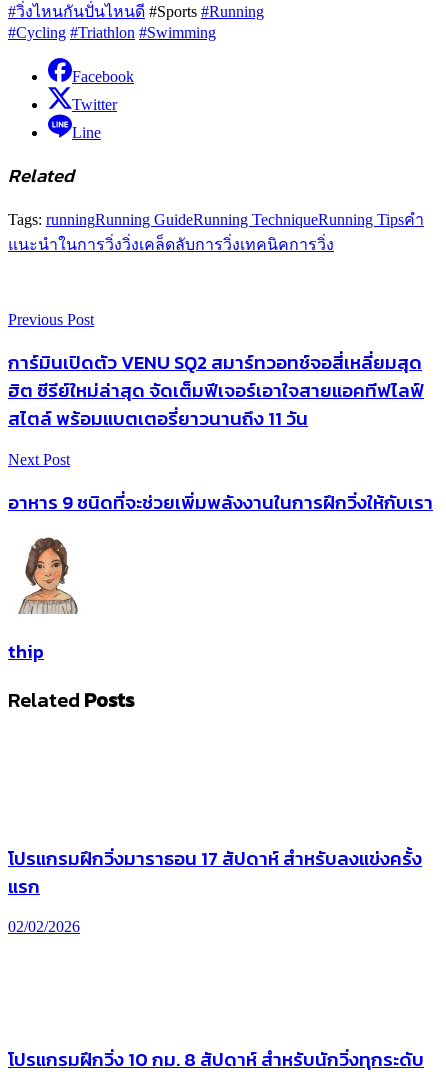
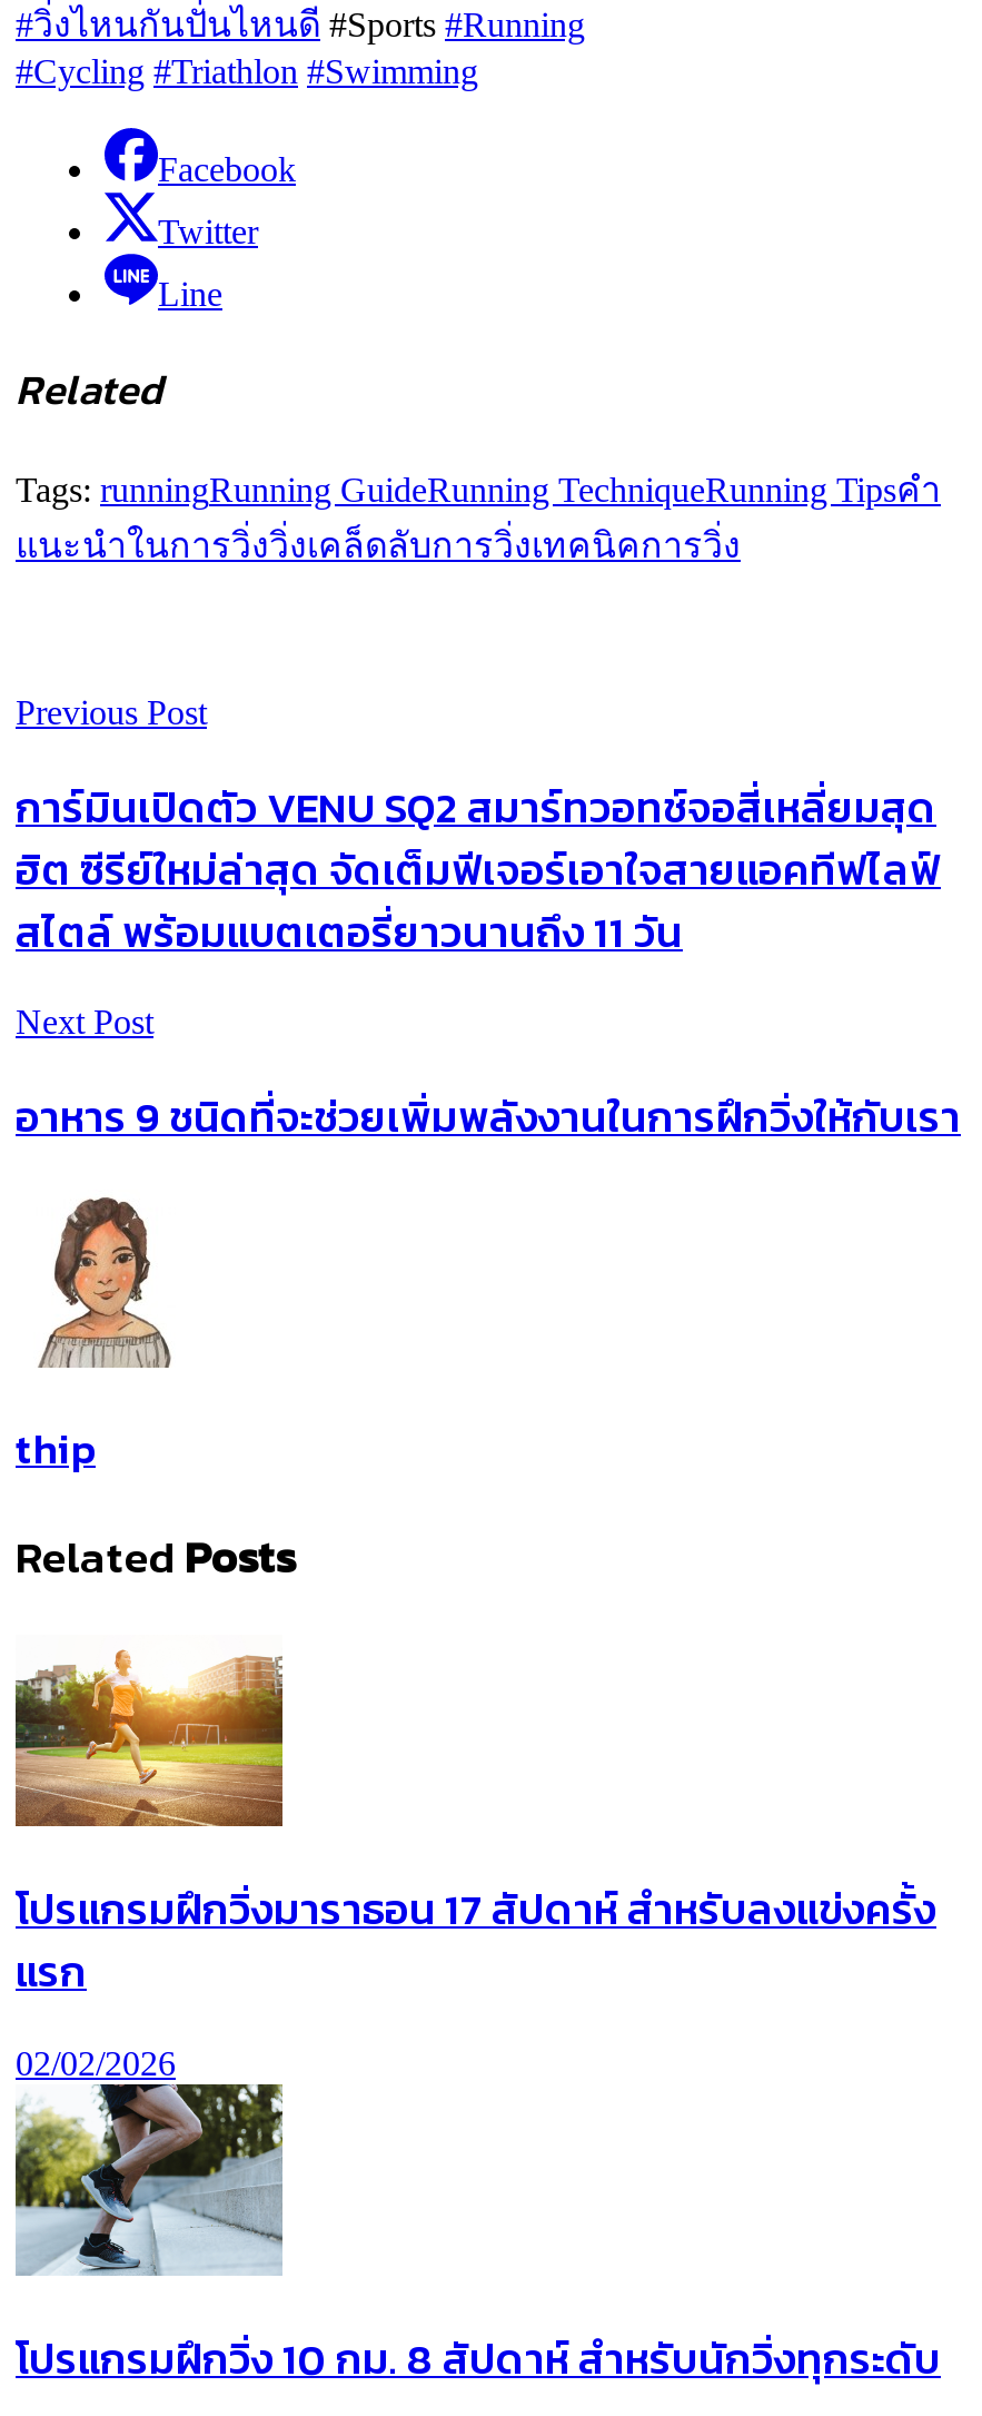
none -> [13,1647,285,1830] [image]
none -> [13,2081,285,2277] [image]

